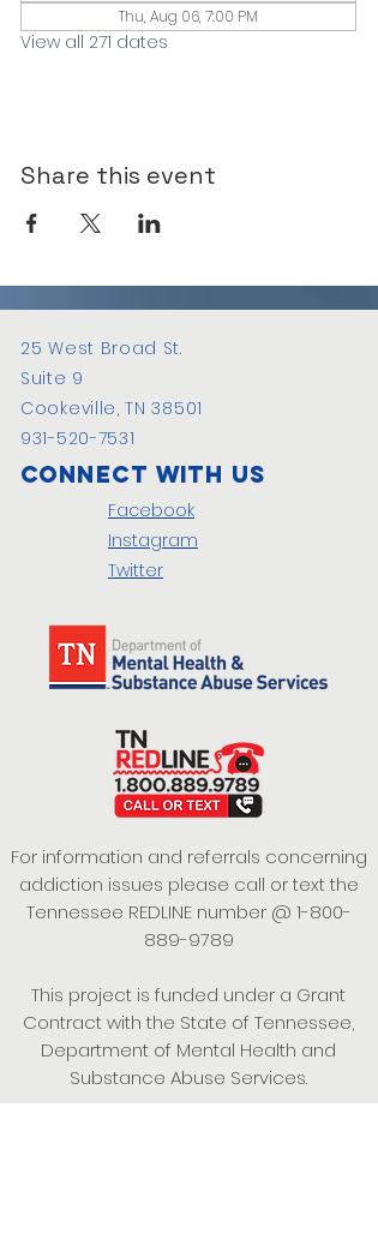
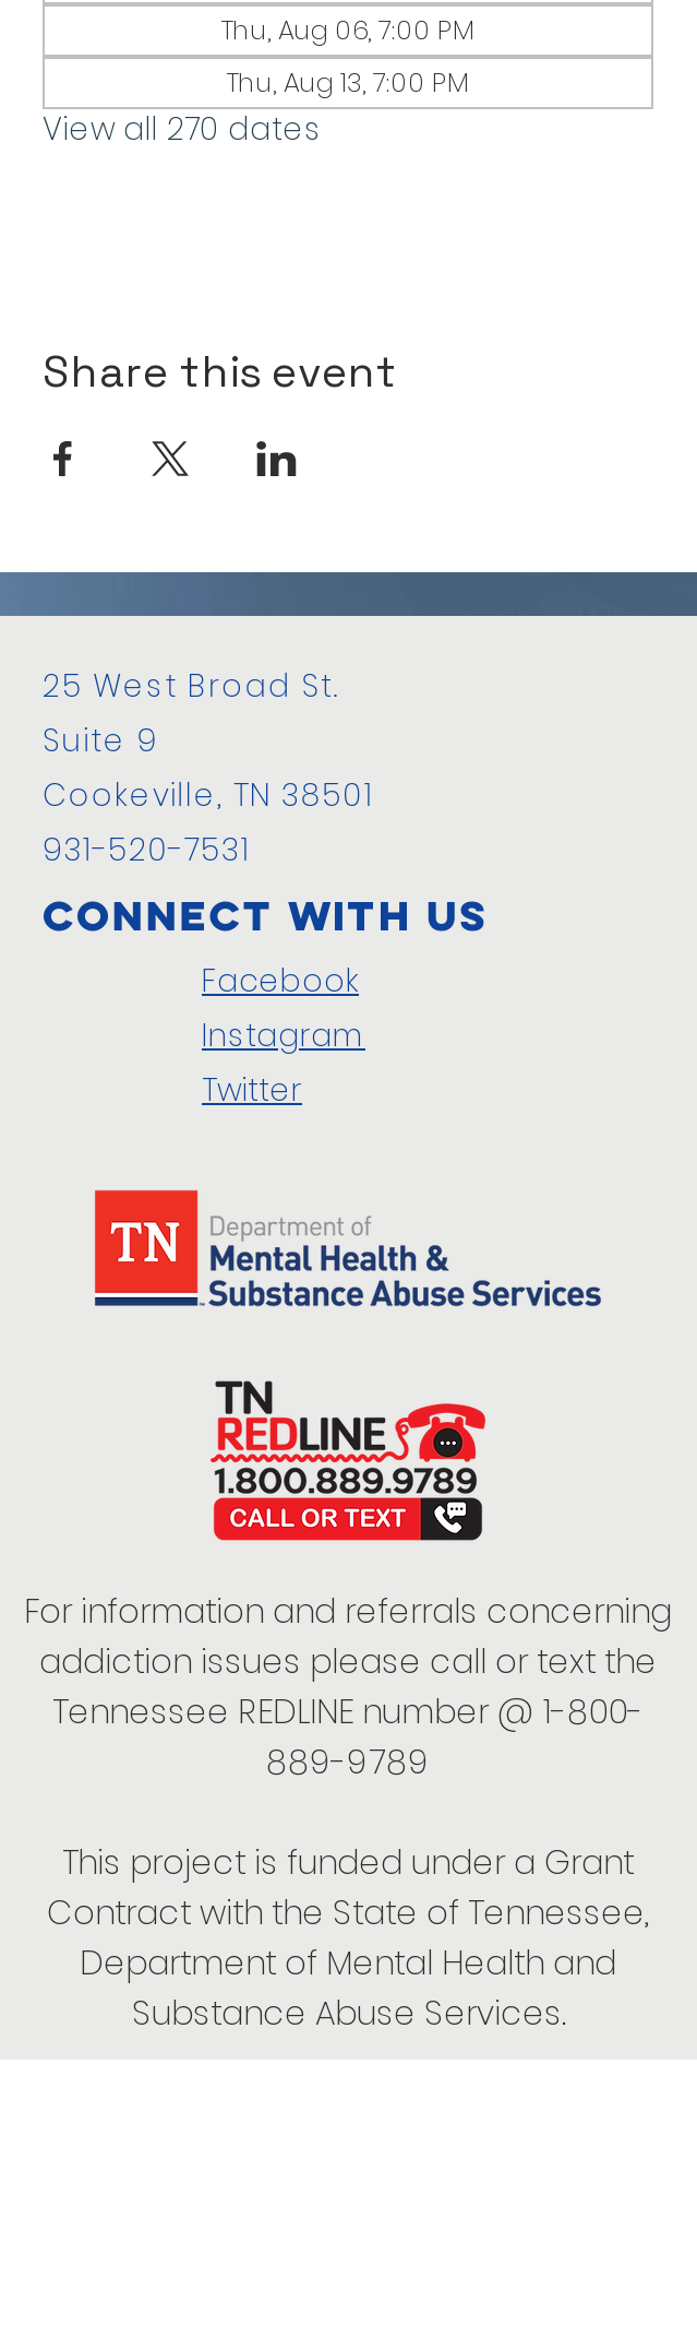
[20,30,168,54] View all 271 dates -> [43,63,469,151] Thu, Aug 13, 7:00 PM | View all 270 dates

